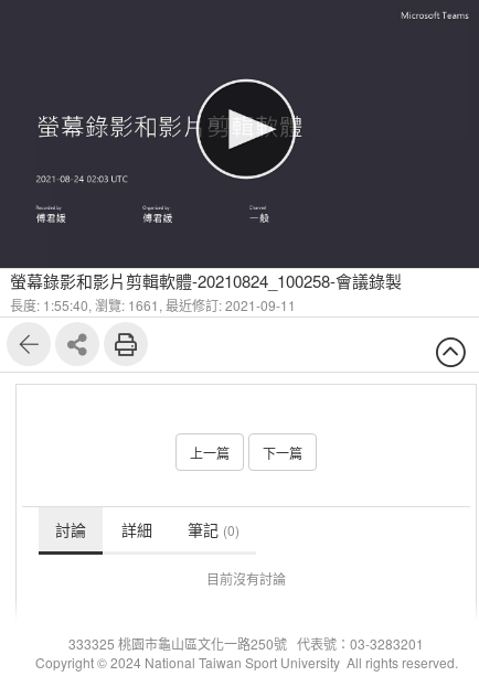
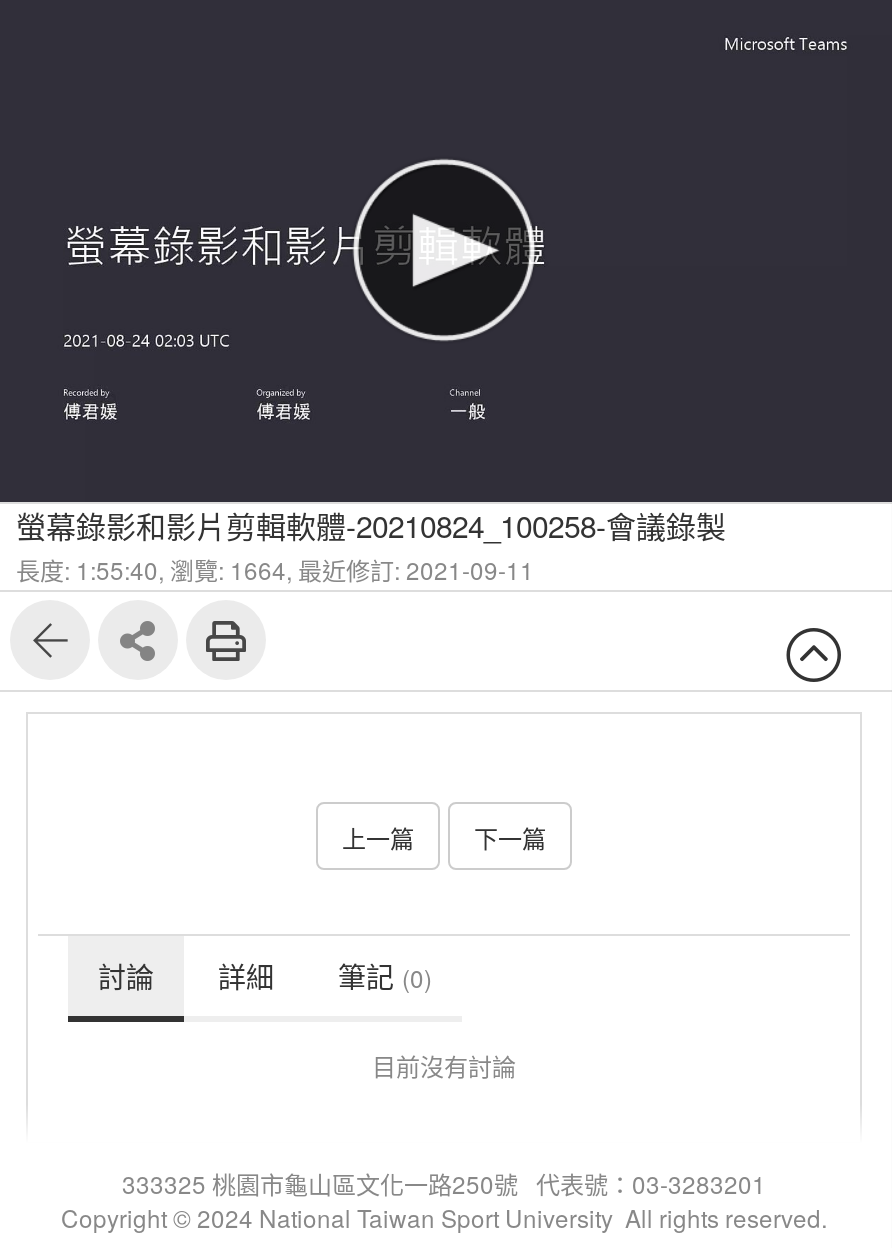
[10,296,296,314] 長度: 1:55:40,瀏覽: 1661,最近修訂: 2021-09-11 -> [16,552,534,586] 長度: 1:55:40,瀏覽: 1664,最近修訂: 2021-09-11

